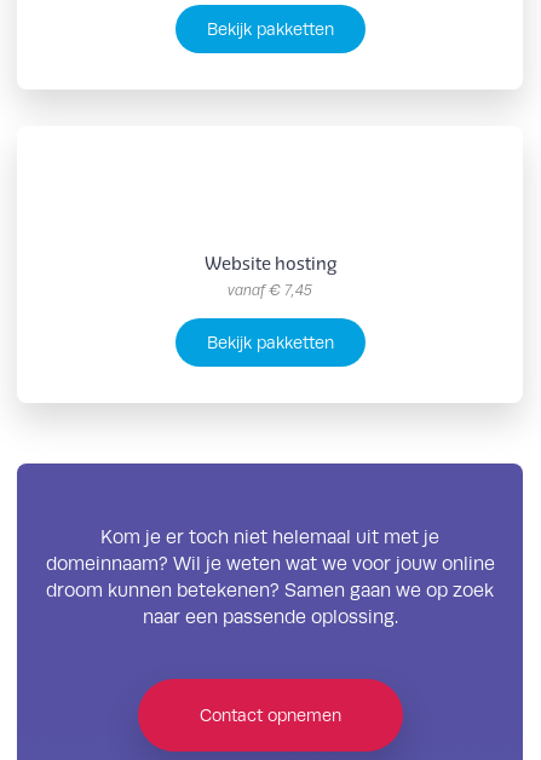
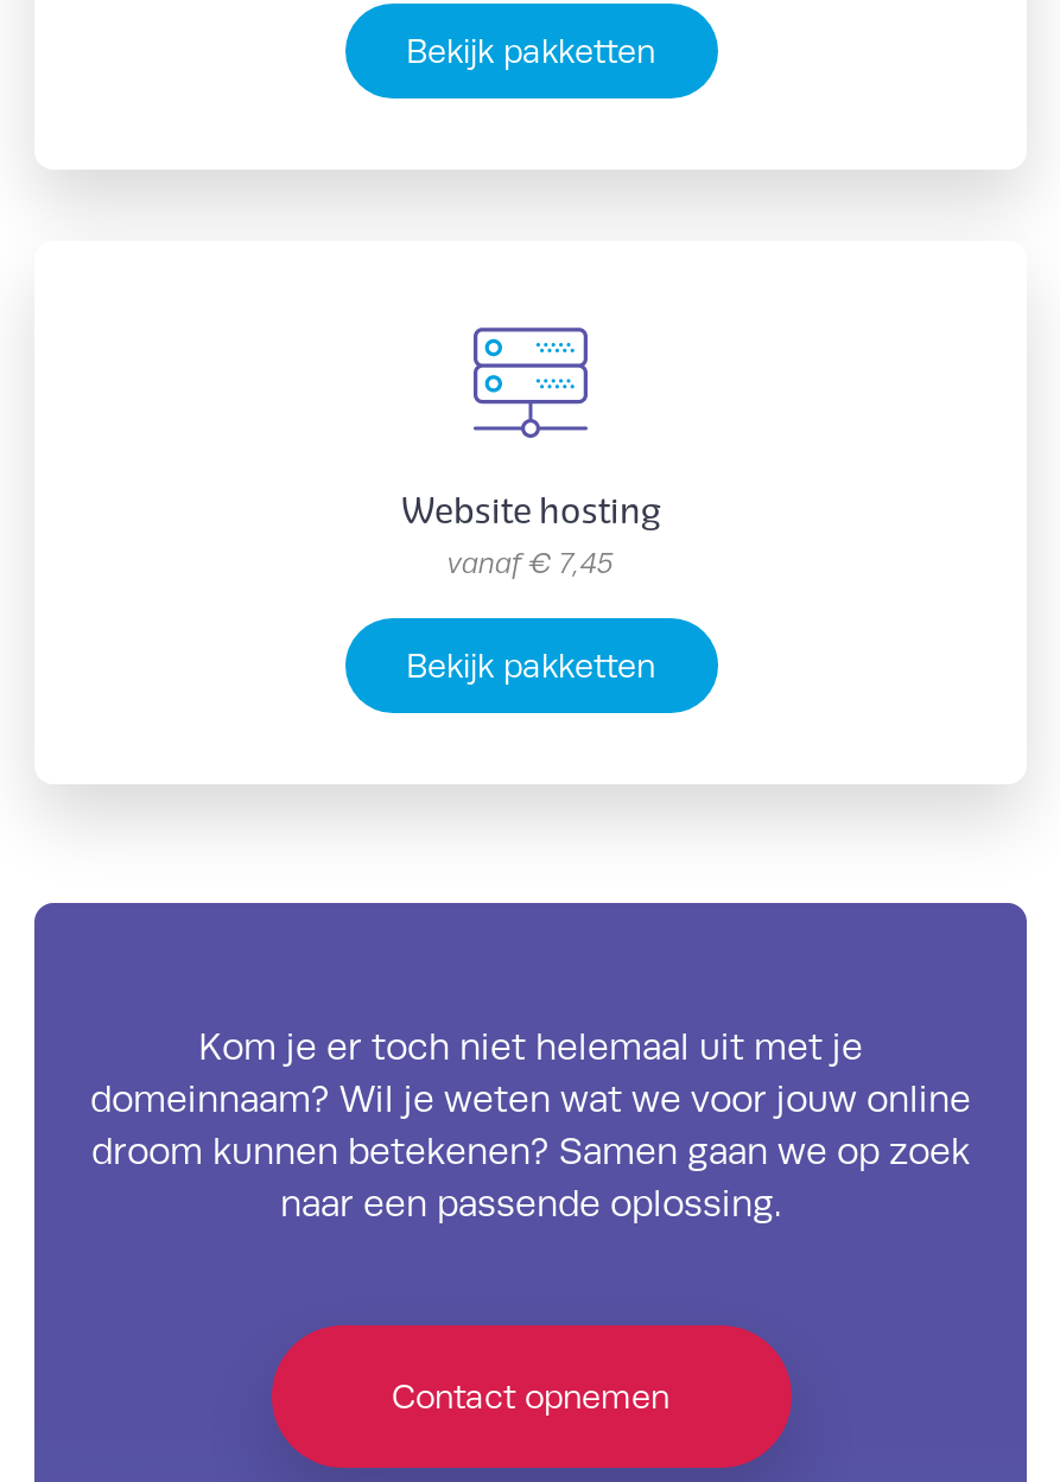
none -> [471,326,590,440] [image]

